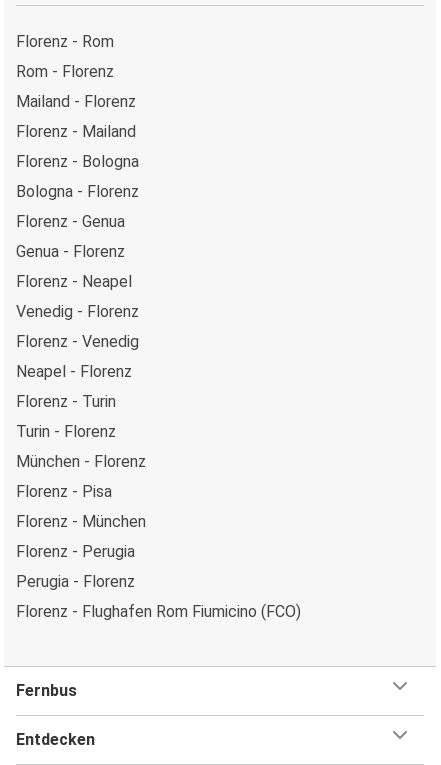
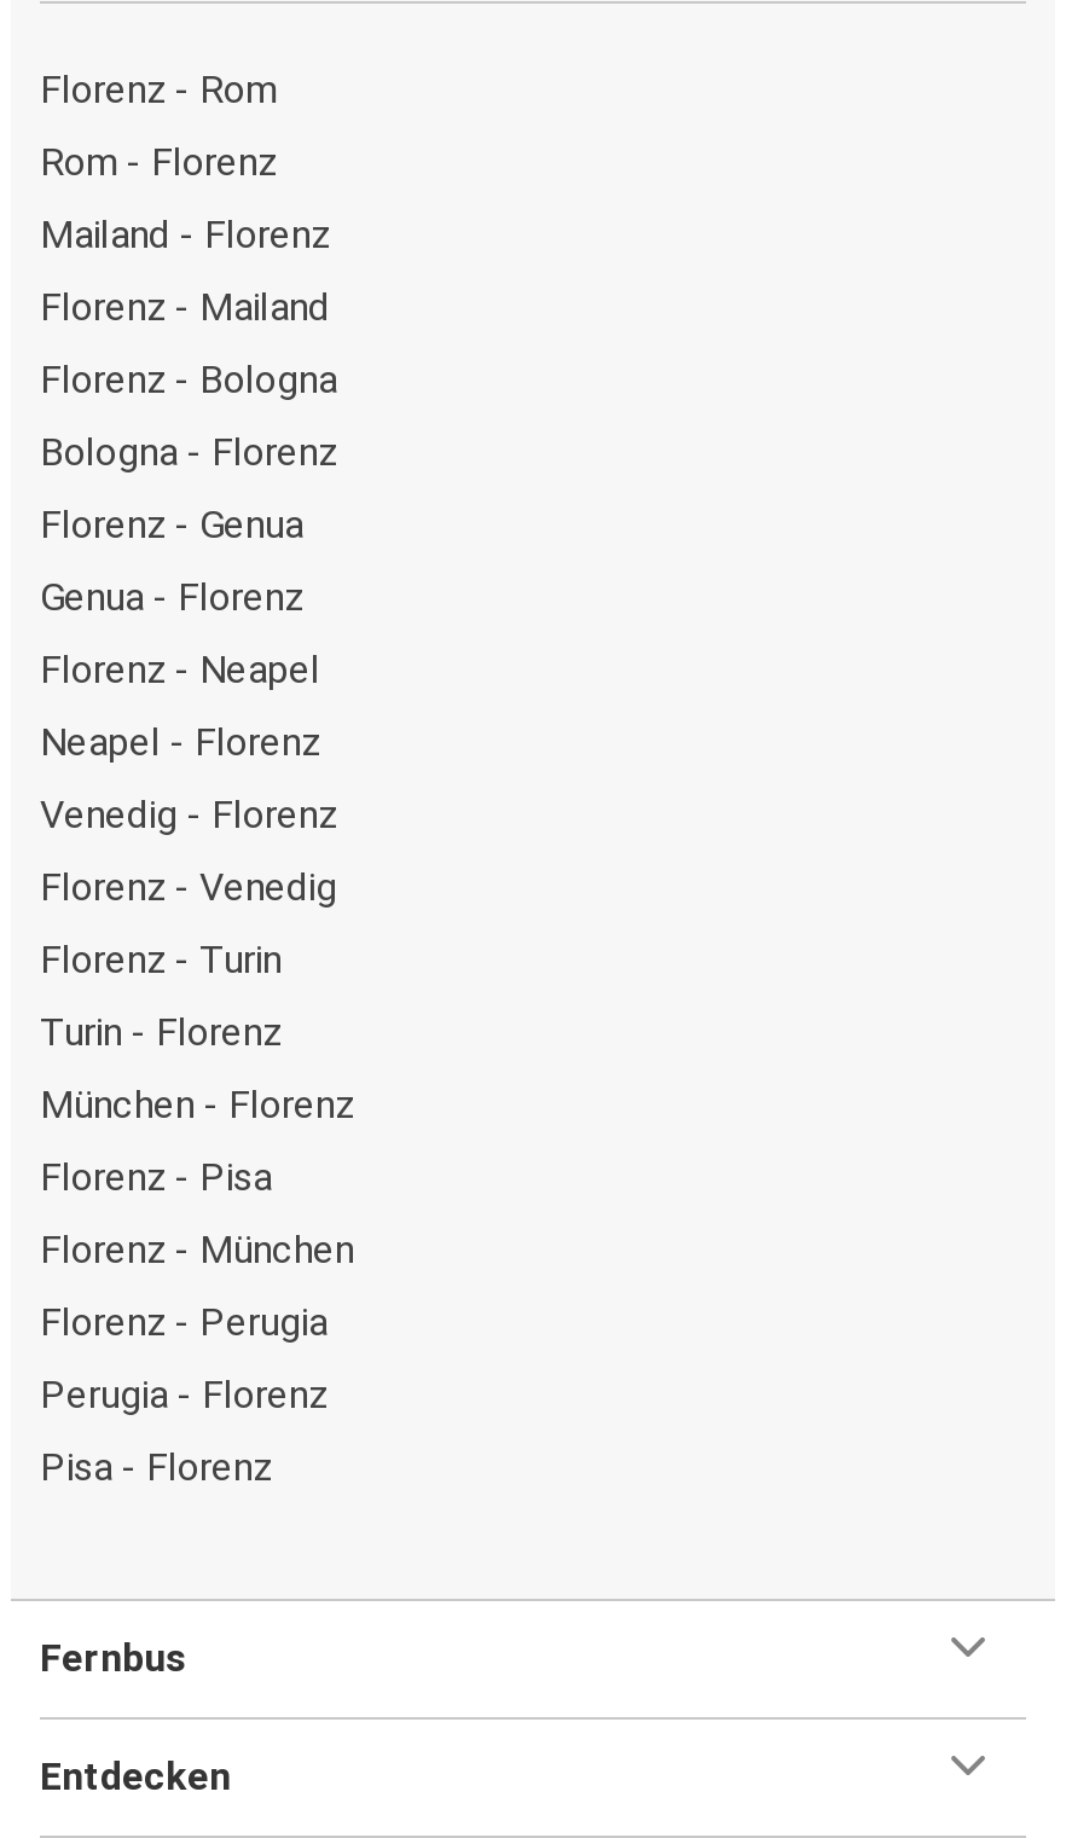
moved [16,301,139,350] -> [40,790,337,909]: Venedig - Florenz | Florenz - Venedig
moved [16,361,132,380] -> [40,718,320,764]: Neapel - Florenz
[16,601,301,620] Florenz - Flughafen Rom Fiumicino (FCO) -> [40,1443,272,1489] Pisa - Florenz

